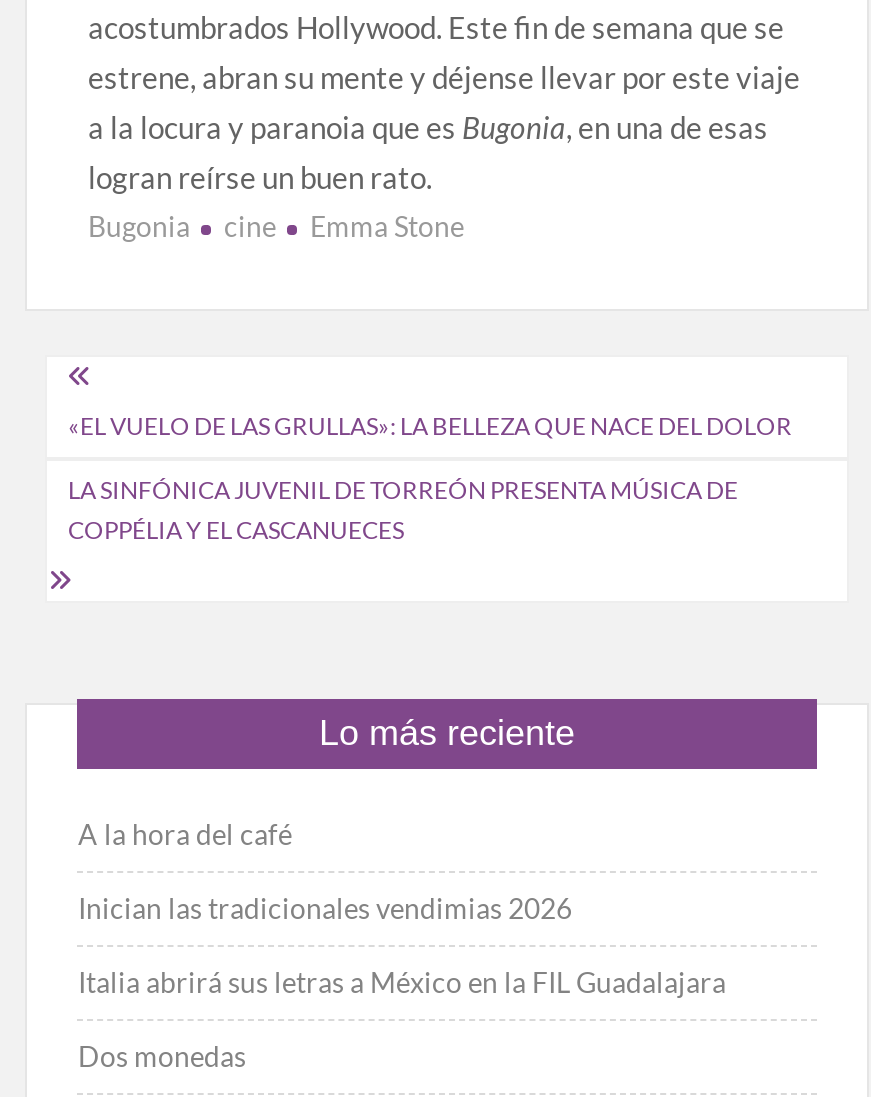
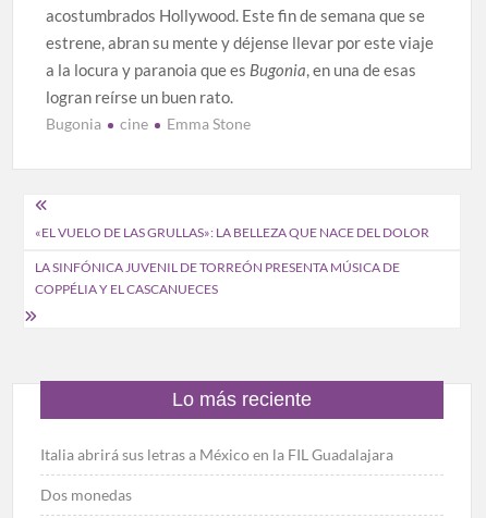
[78,817,572,925] A la hora del café | Inician las tradicionales vendimias 2026 -> none

